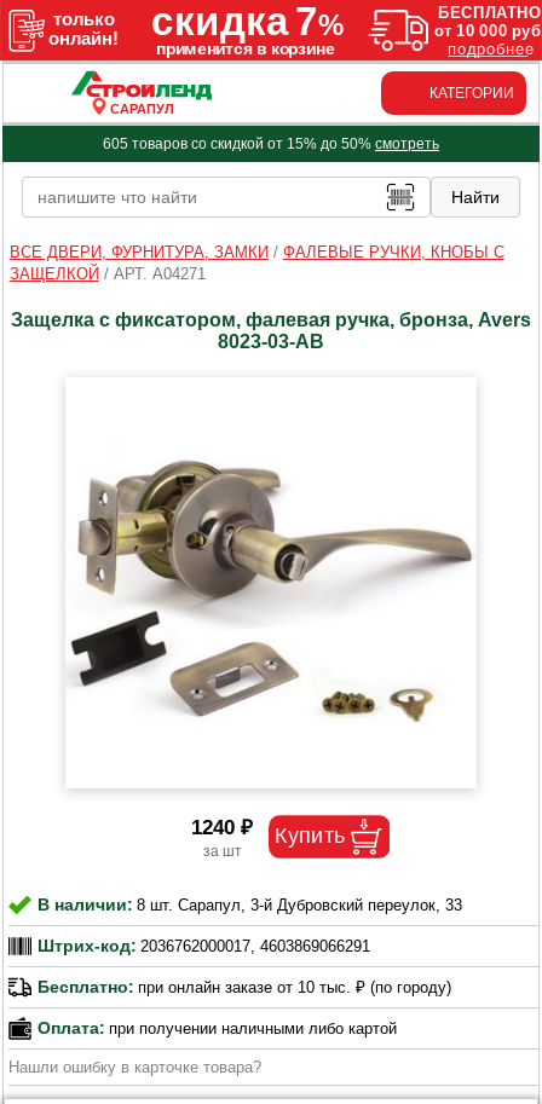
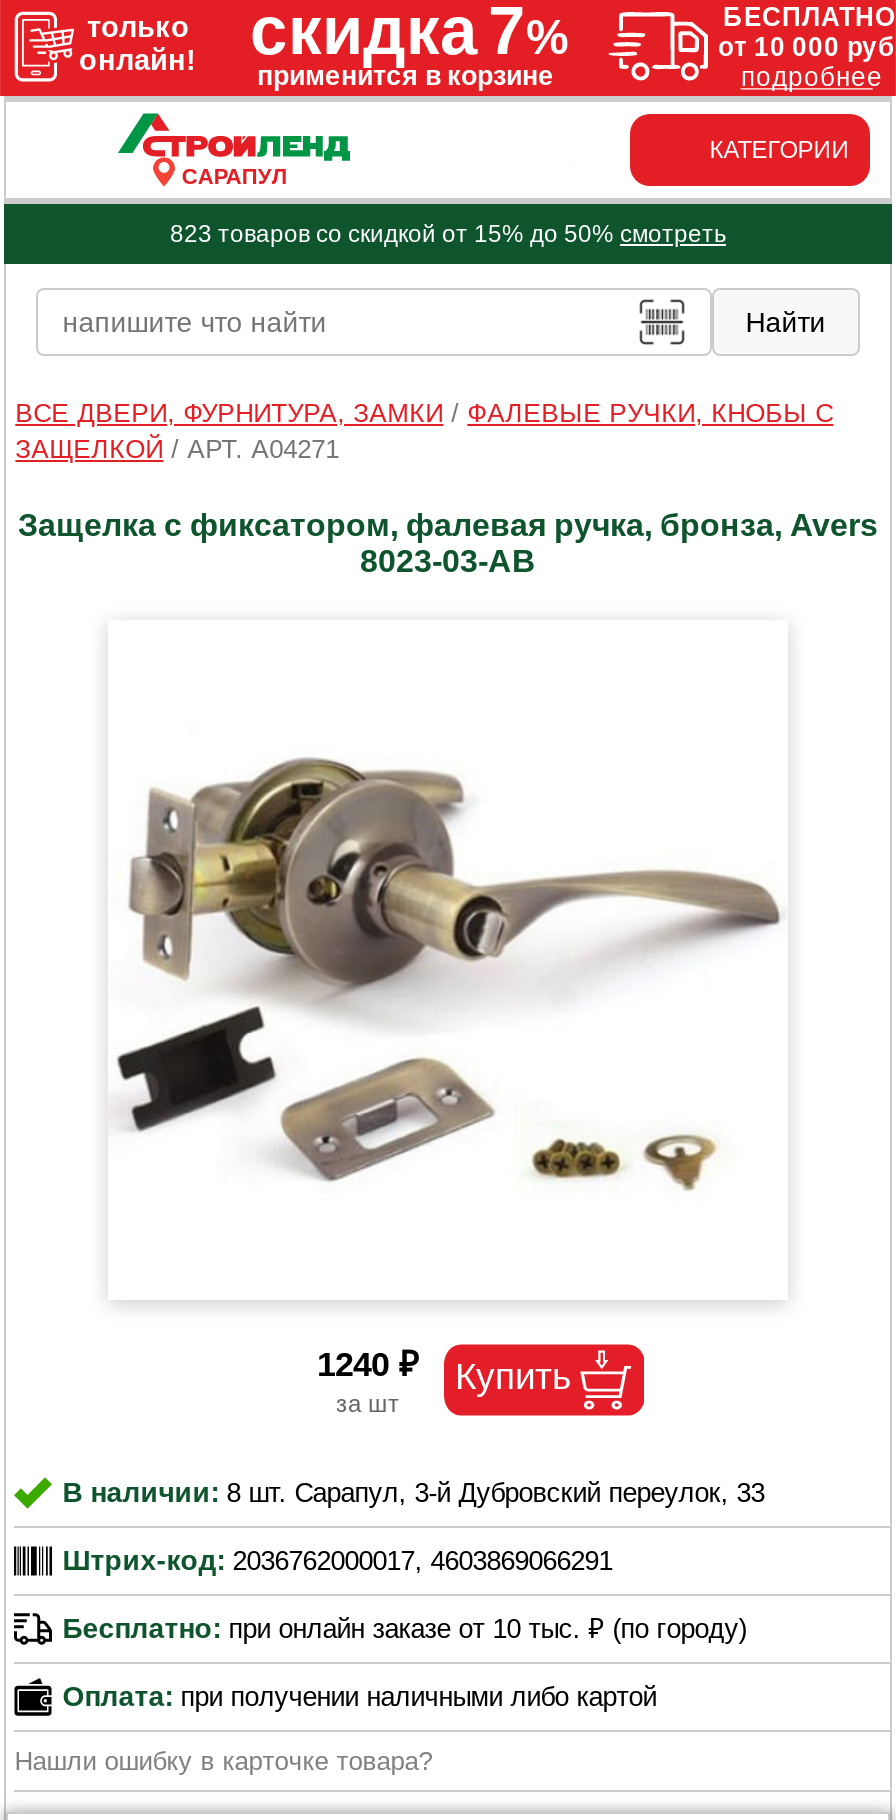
[103,135,439,152] 605 товаров со скидкой от 15% до 50% смотреть -> [170,220,726,248] 823 товаров со скидкой от 15% до 50% смотреть

